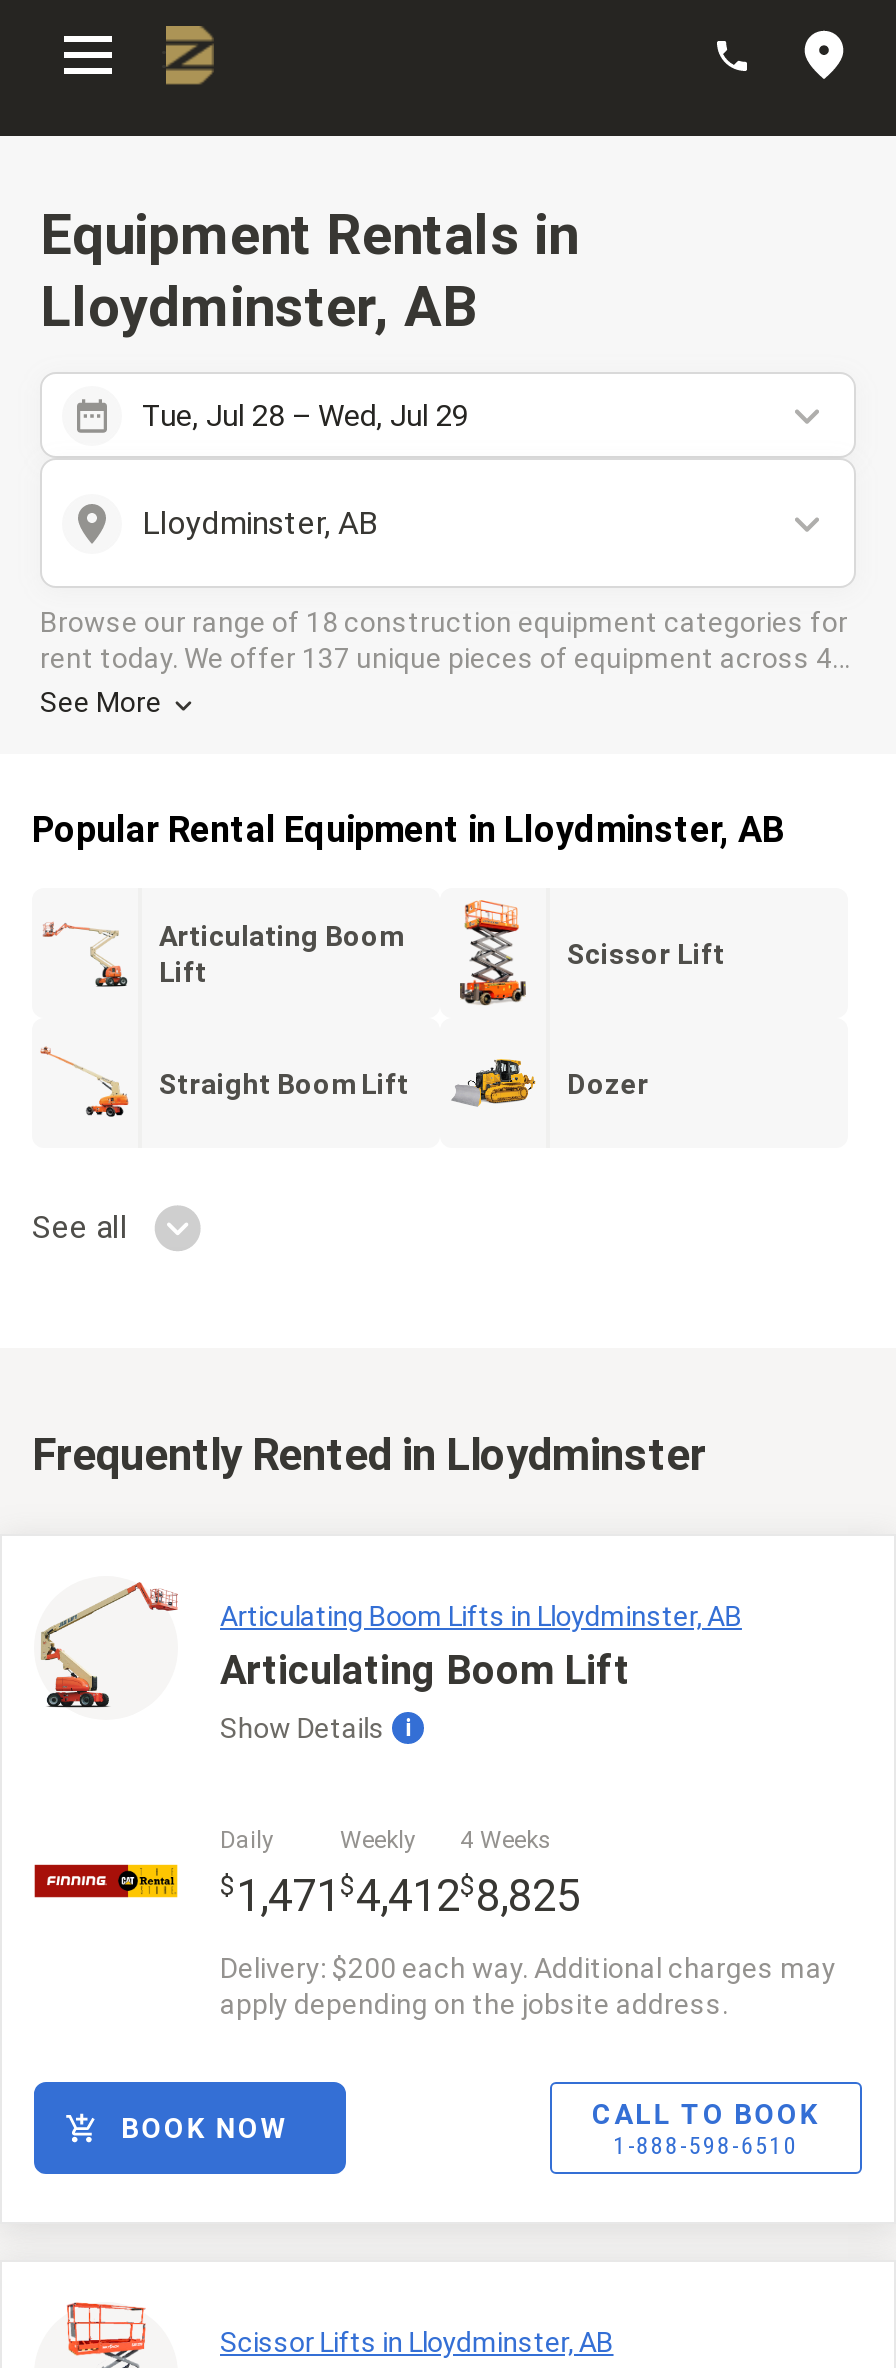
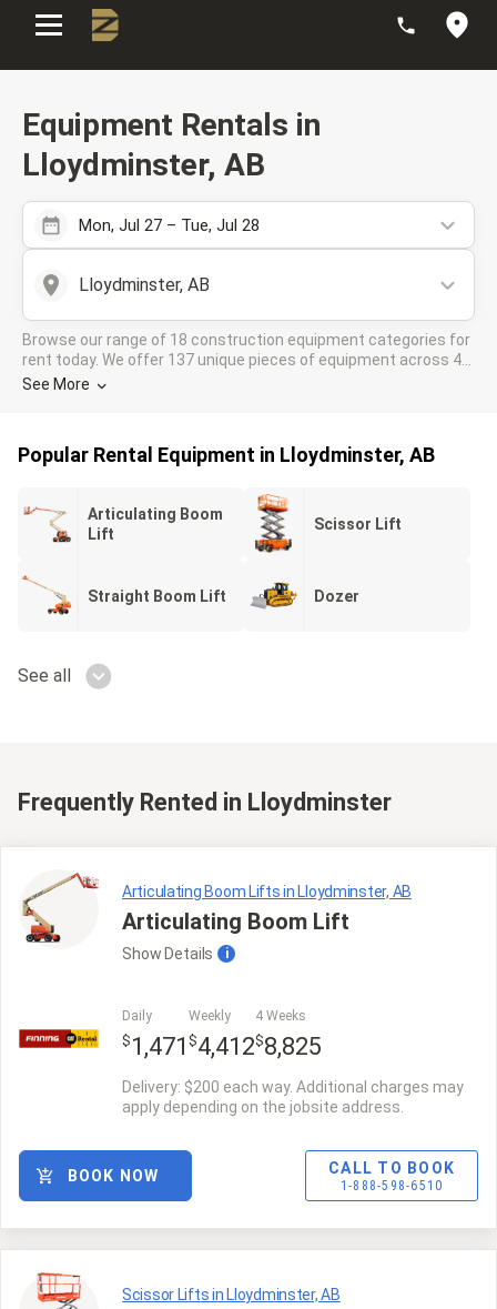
[142,397,468,433] Tue, Jul 28 – Wed, Jul 29 -> [79,215,260,235] Mon, Jul 27 – Tue, Jul 28

